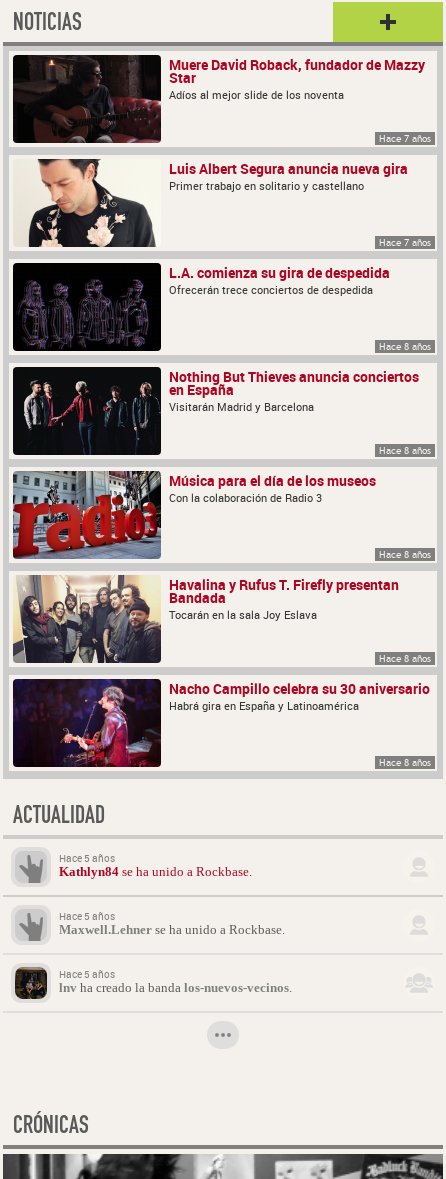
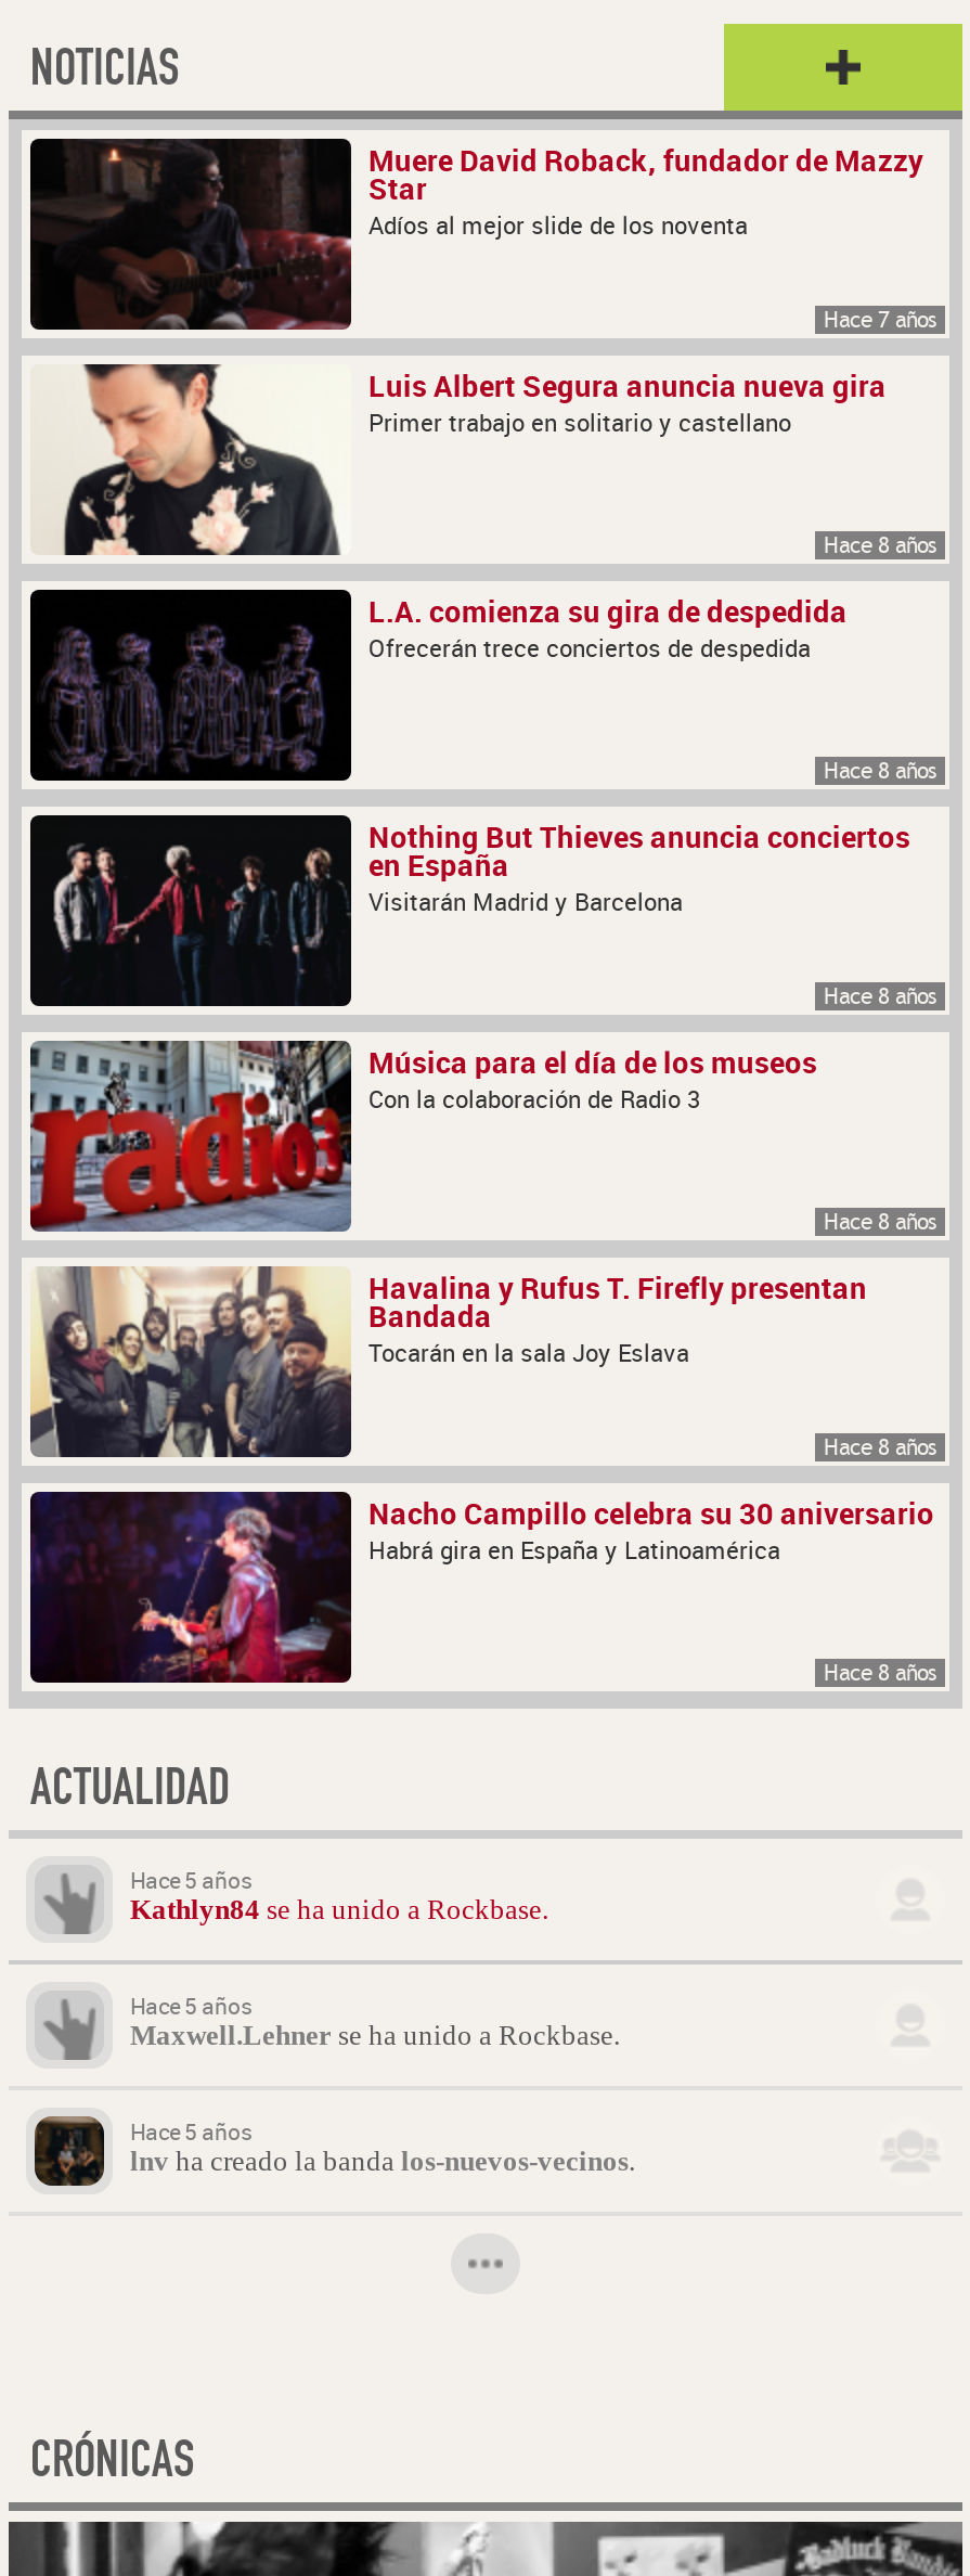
[379,236,431,249] Hace 7 años -> [824,532,936,560] Hace 8 años

